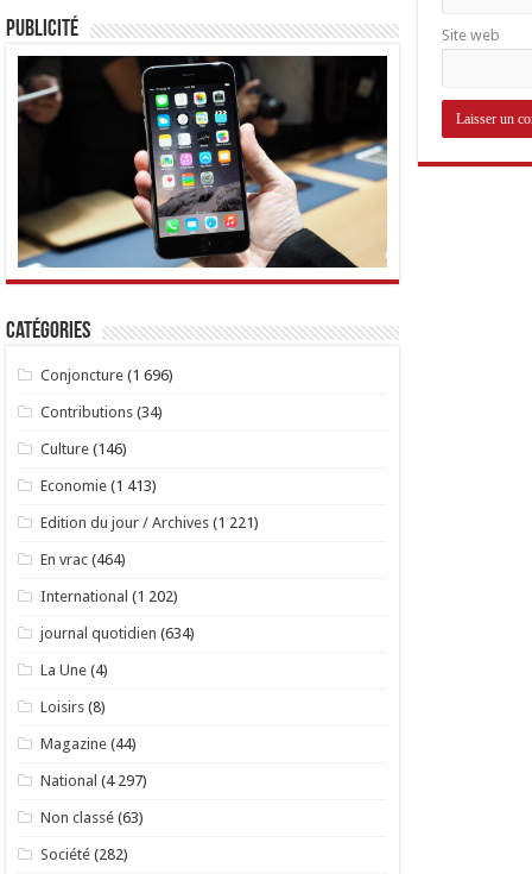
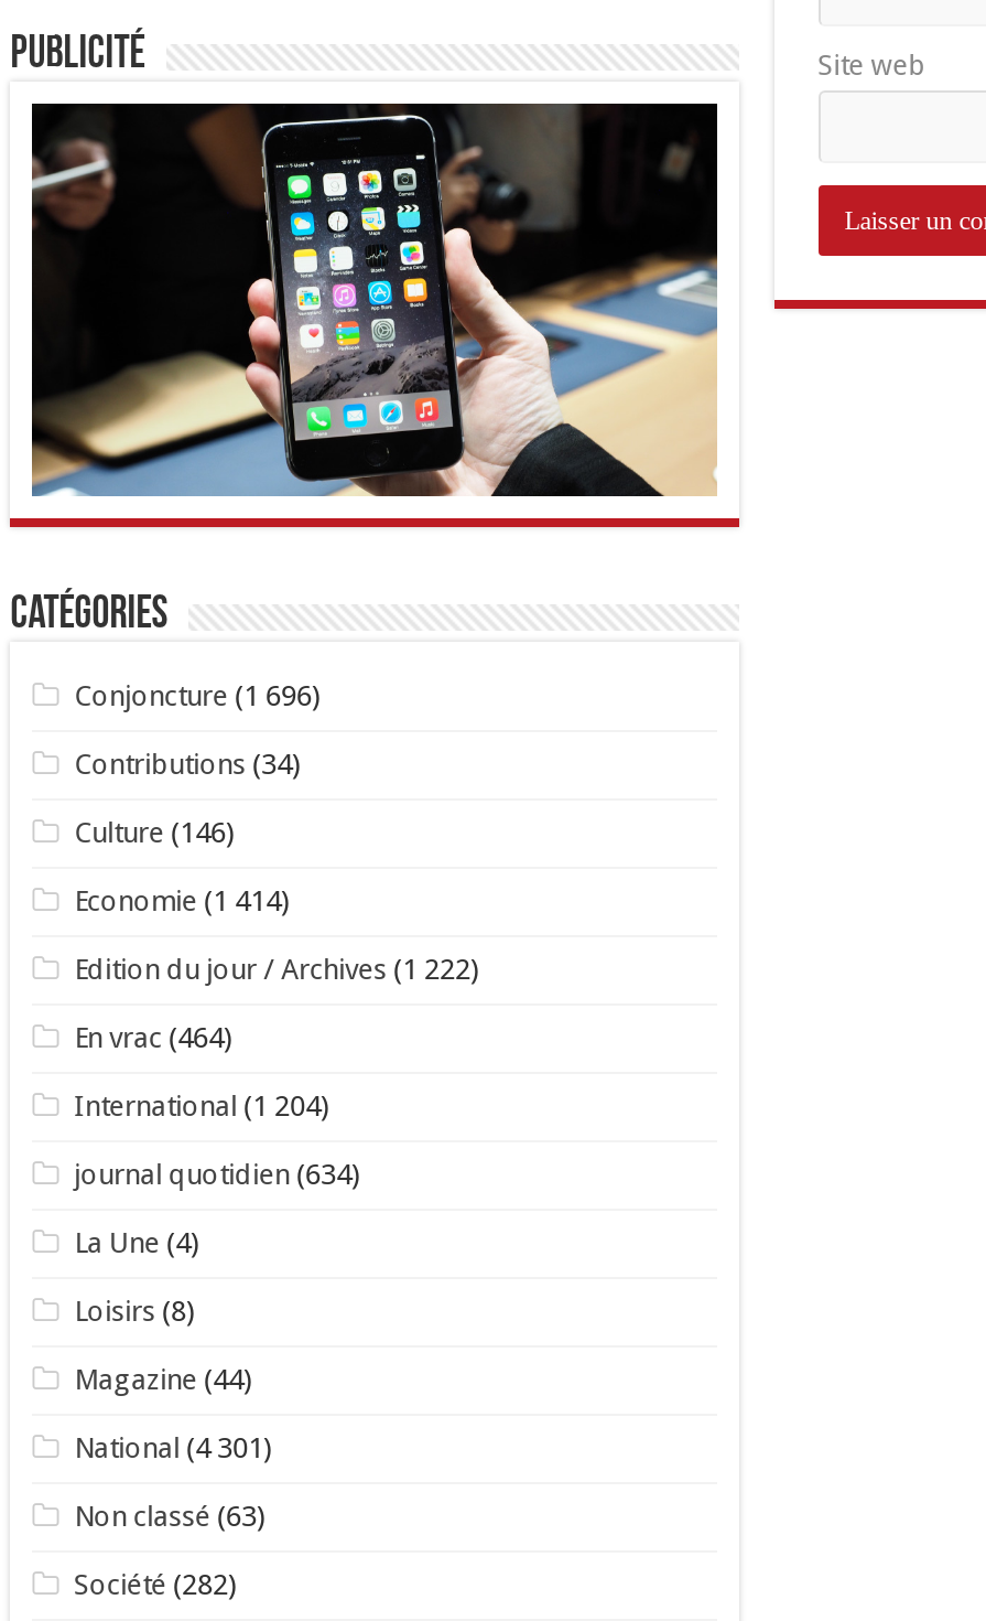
[40,477,157,495] Economie (1 413) -> [74,885,290,918] Economie (1 414)
[40,514,259,532] Edition du jour / Archives (1 221) -> [74,953,479,986] Edition du jour / Archives (1 222)
[40,588,178,606] International (1 202) -> [74,1090,330,1123] International (1 204)
[40,772,147,790] National (4 297) -> [74,1432,272,1465] National (4 301)

